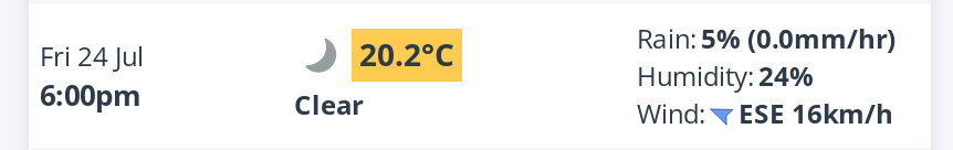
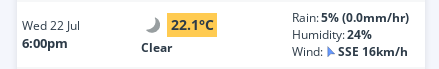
[40,36,144,74] Fri 24 Jul -> [22,16,80,33] Wed 22 Jul
[359,33,454,75] 20.2°C -> [170,15,213,34] 22.1°C
[637,94,893,131] Wind: ESE 16km/h -> [292,42,408,59] Wind: SSE 16km/h

